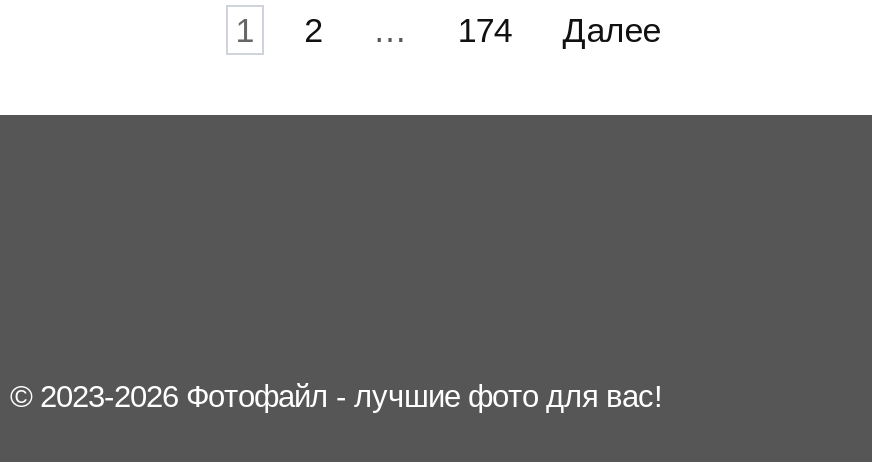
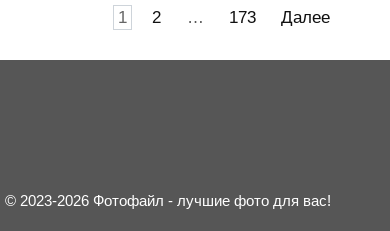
[458,11,512,49] 174 -> [229,8,256,27] 173

